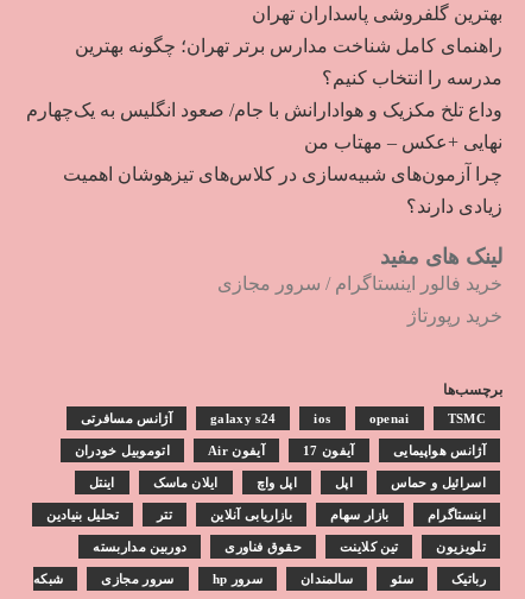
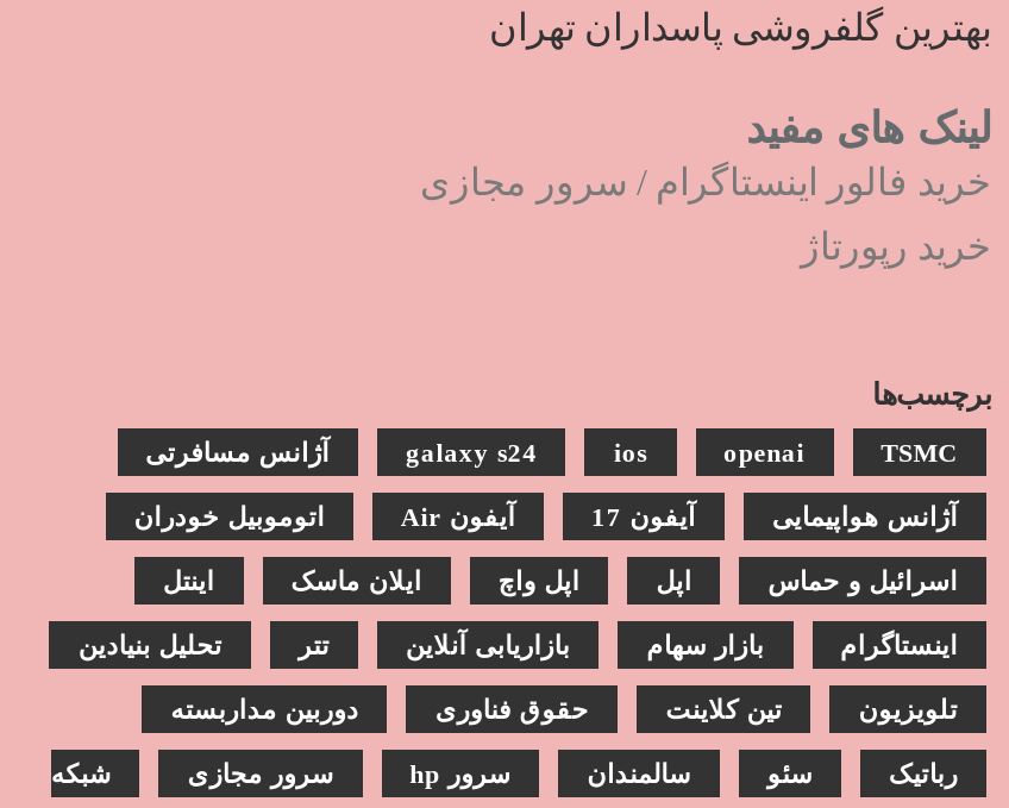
[26,36,502,217] راهنمای کامل شناخت مدارس برتر تهران؛ چگونه بهترین | مدرسه را انتخاب کنیم؟ | وداع تلخ مکزیک و هوادارانش با جام/ صعود انگلیس به یک‌چهارم | نهایی +عکس – مهتاب من | چرا آزمون‌های شبیه‌سازی در کلاس‌های تیزهوشان اهمیت | زیادی دارند؟ -> none

